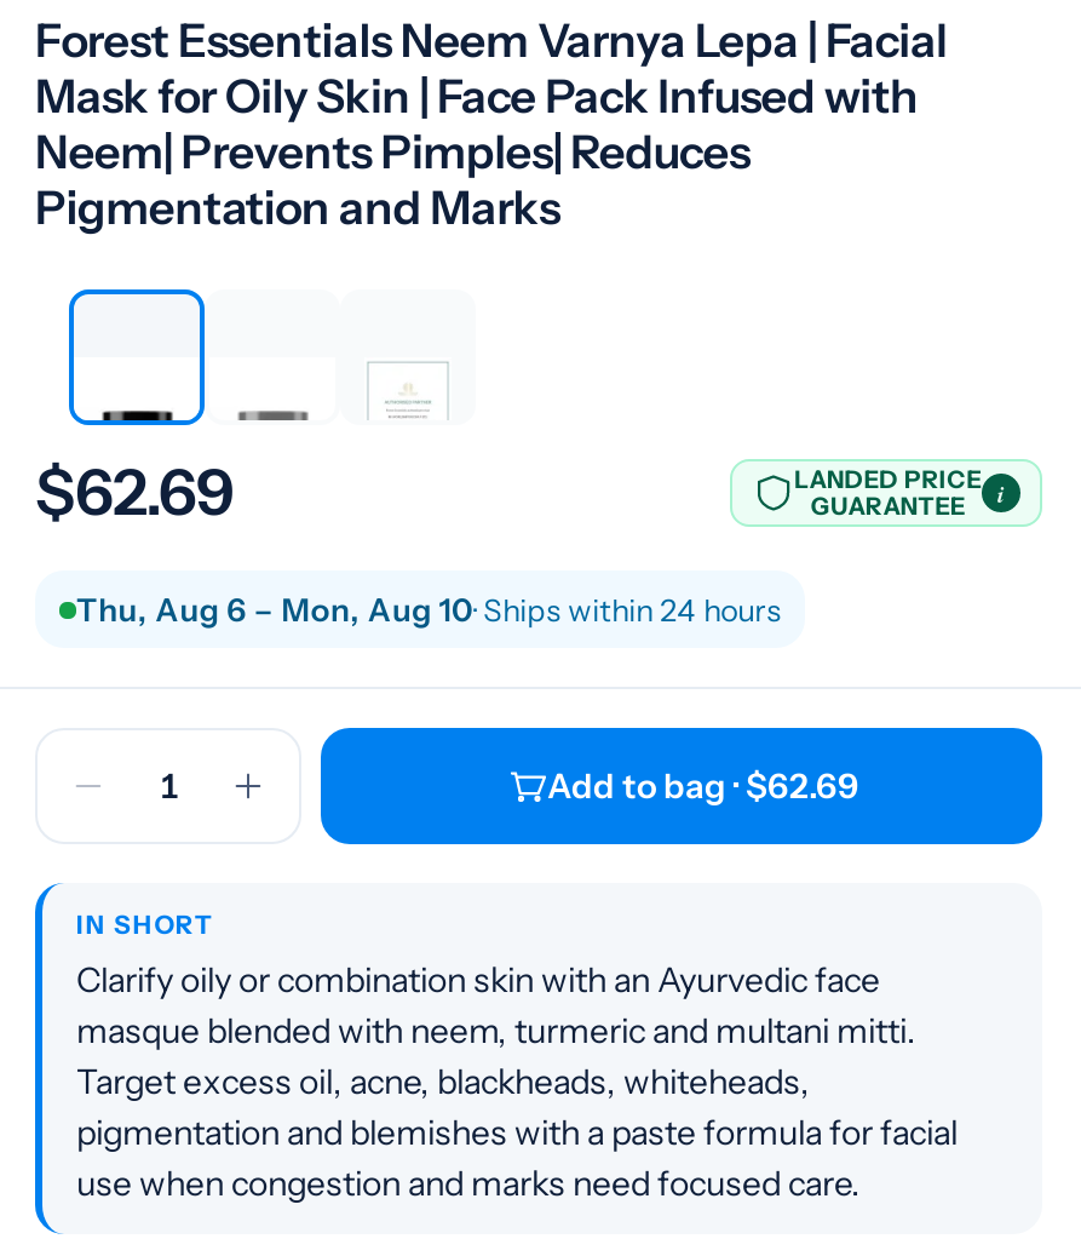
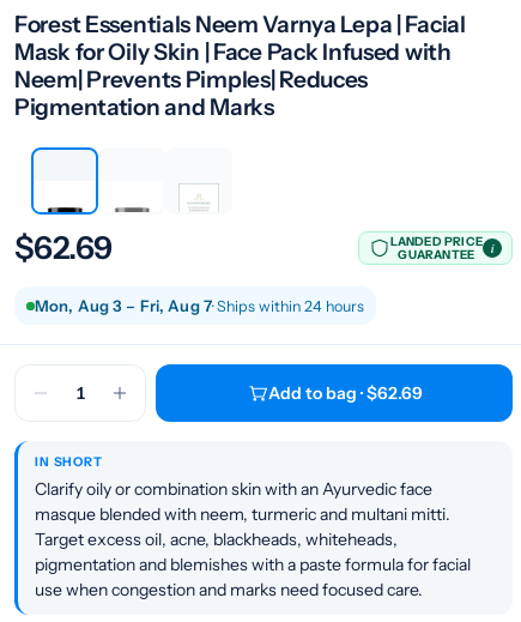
[76,590,781,629] Thu, Aug 6 – Mon, Aug 10 · Ships within 24 hours -> [35,296,364,315] Mon, Aug 3 – Fri, Aug 7 · Ships within 24 hours

